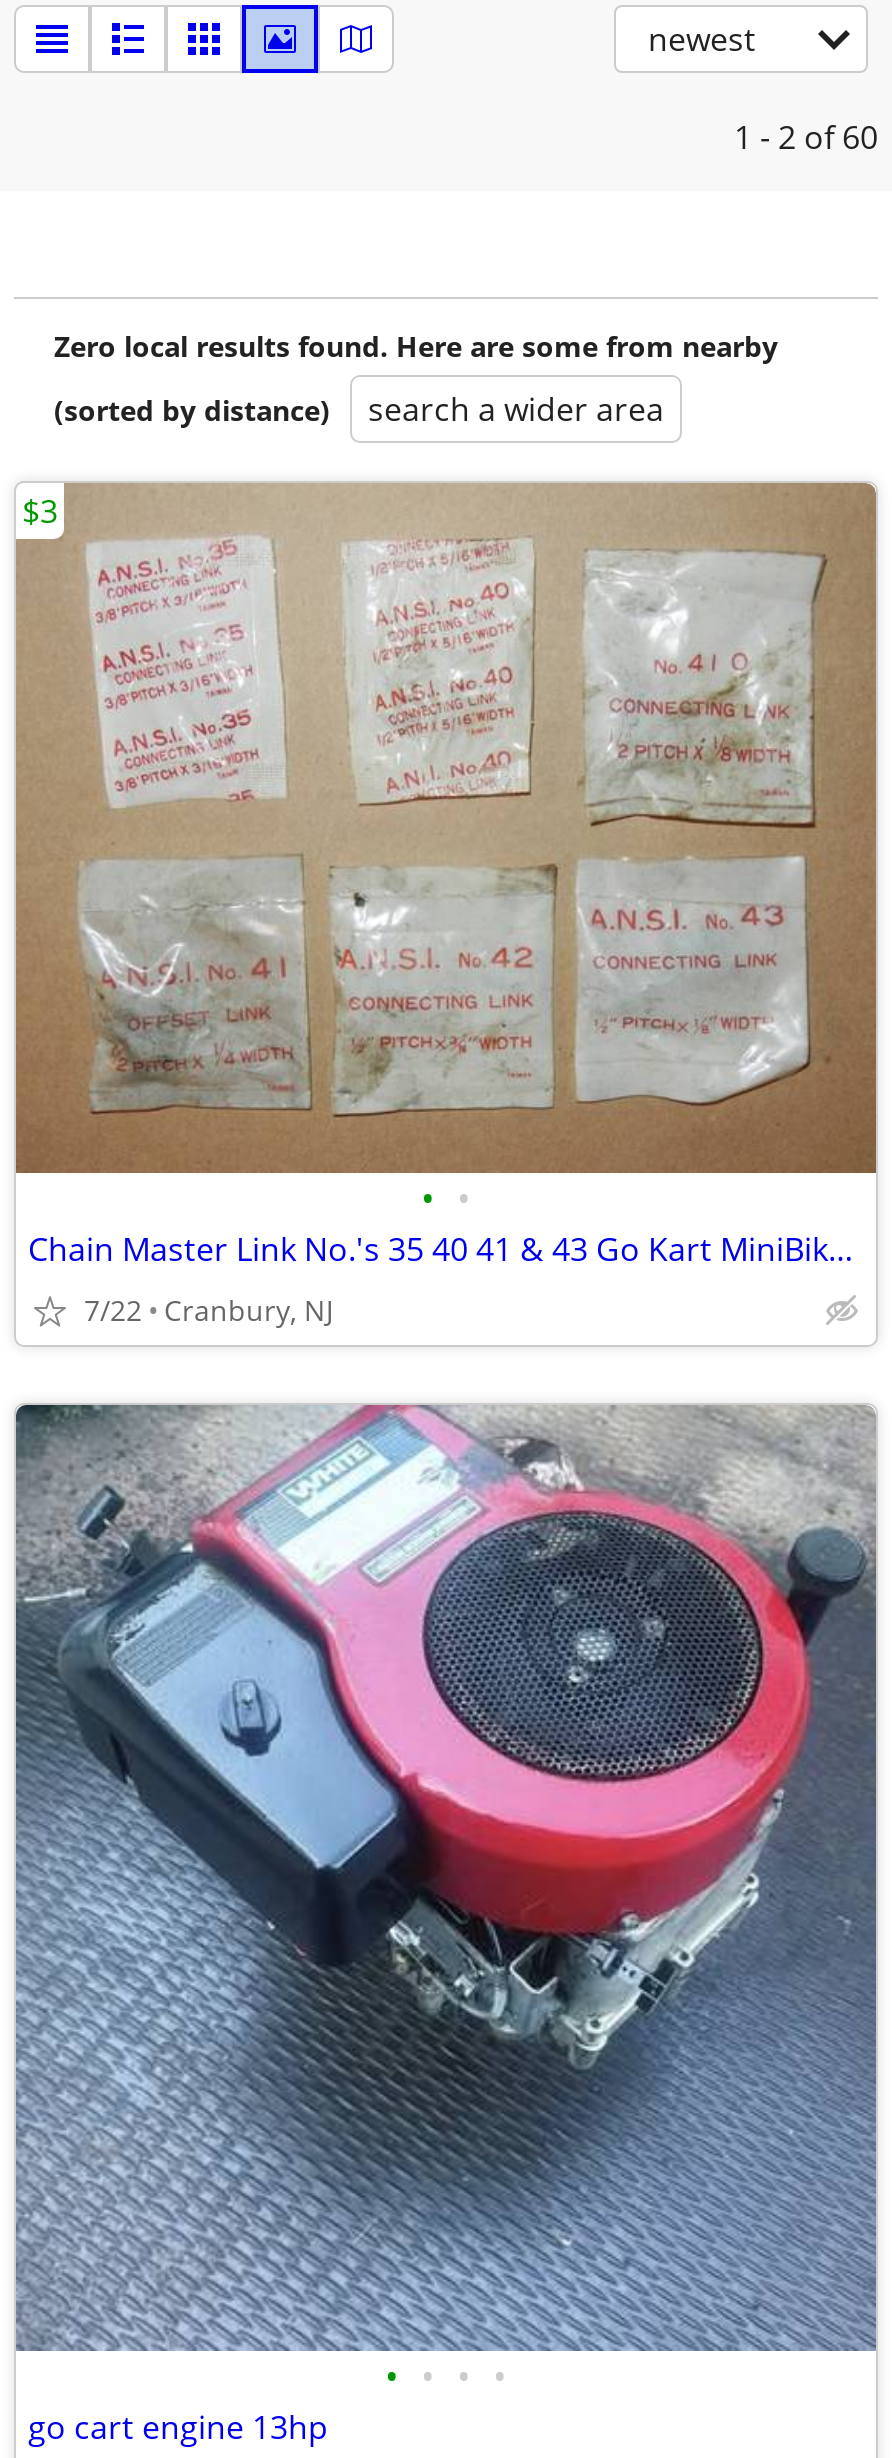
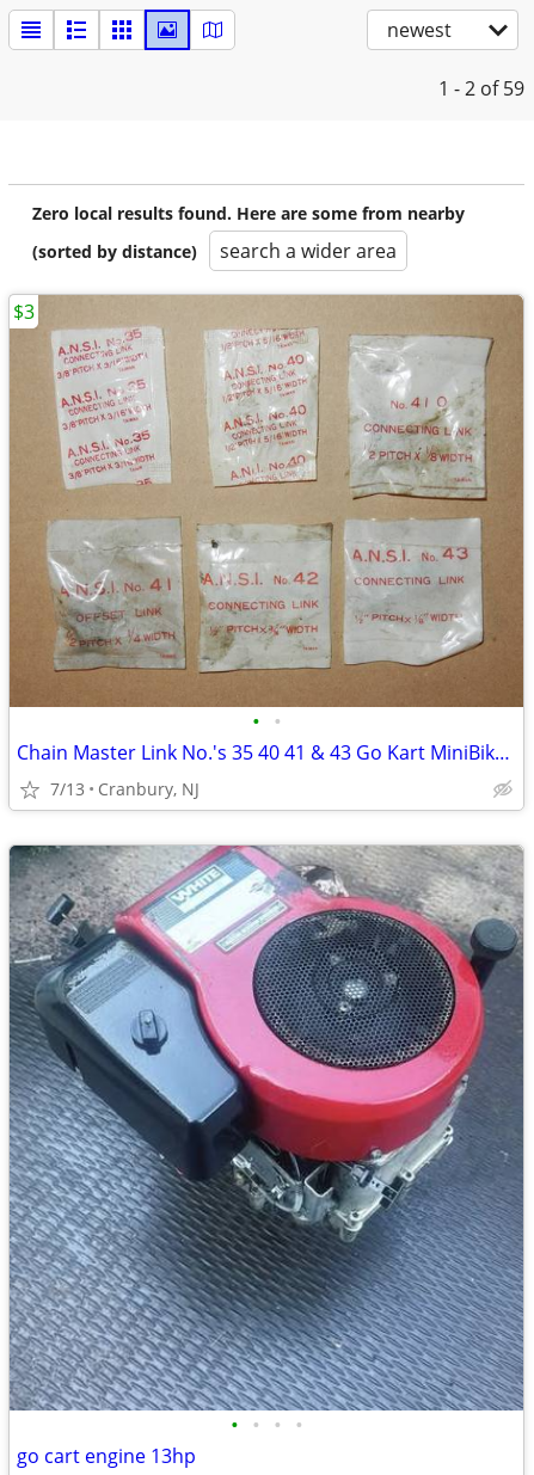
[734,115,878,159] 1 - 2 of 60 -> [438,75,524,102] 1 - 2 of 59
[84,1291,334,1329] 7/22 Cranbury, NJ -> [50,778,200,800] 7/13 Cranbury, NJ

